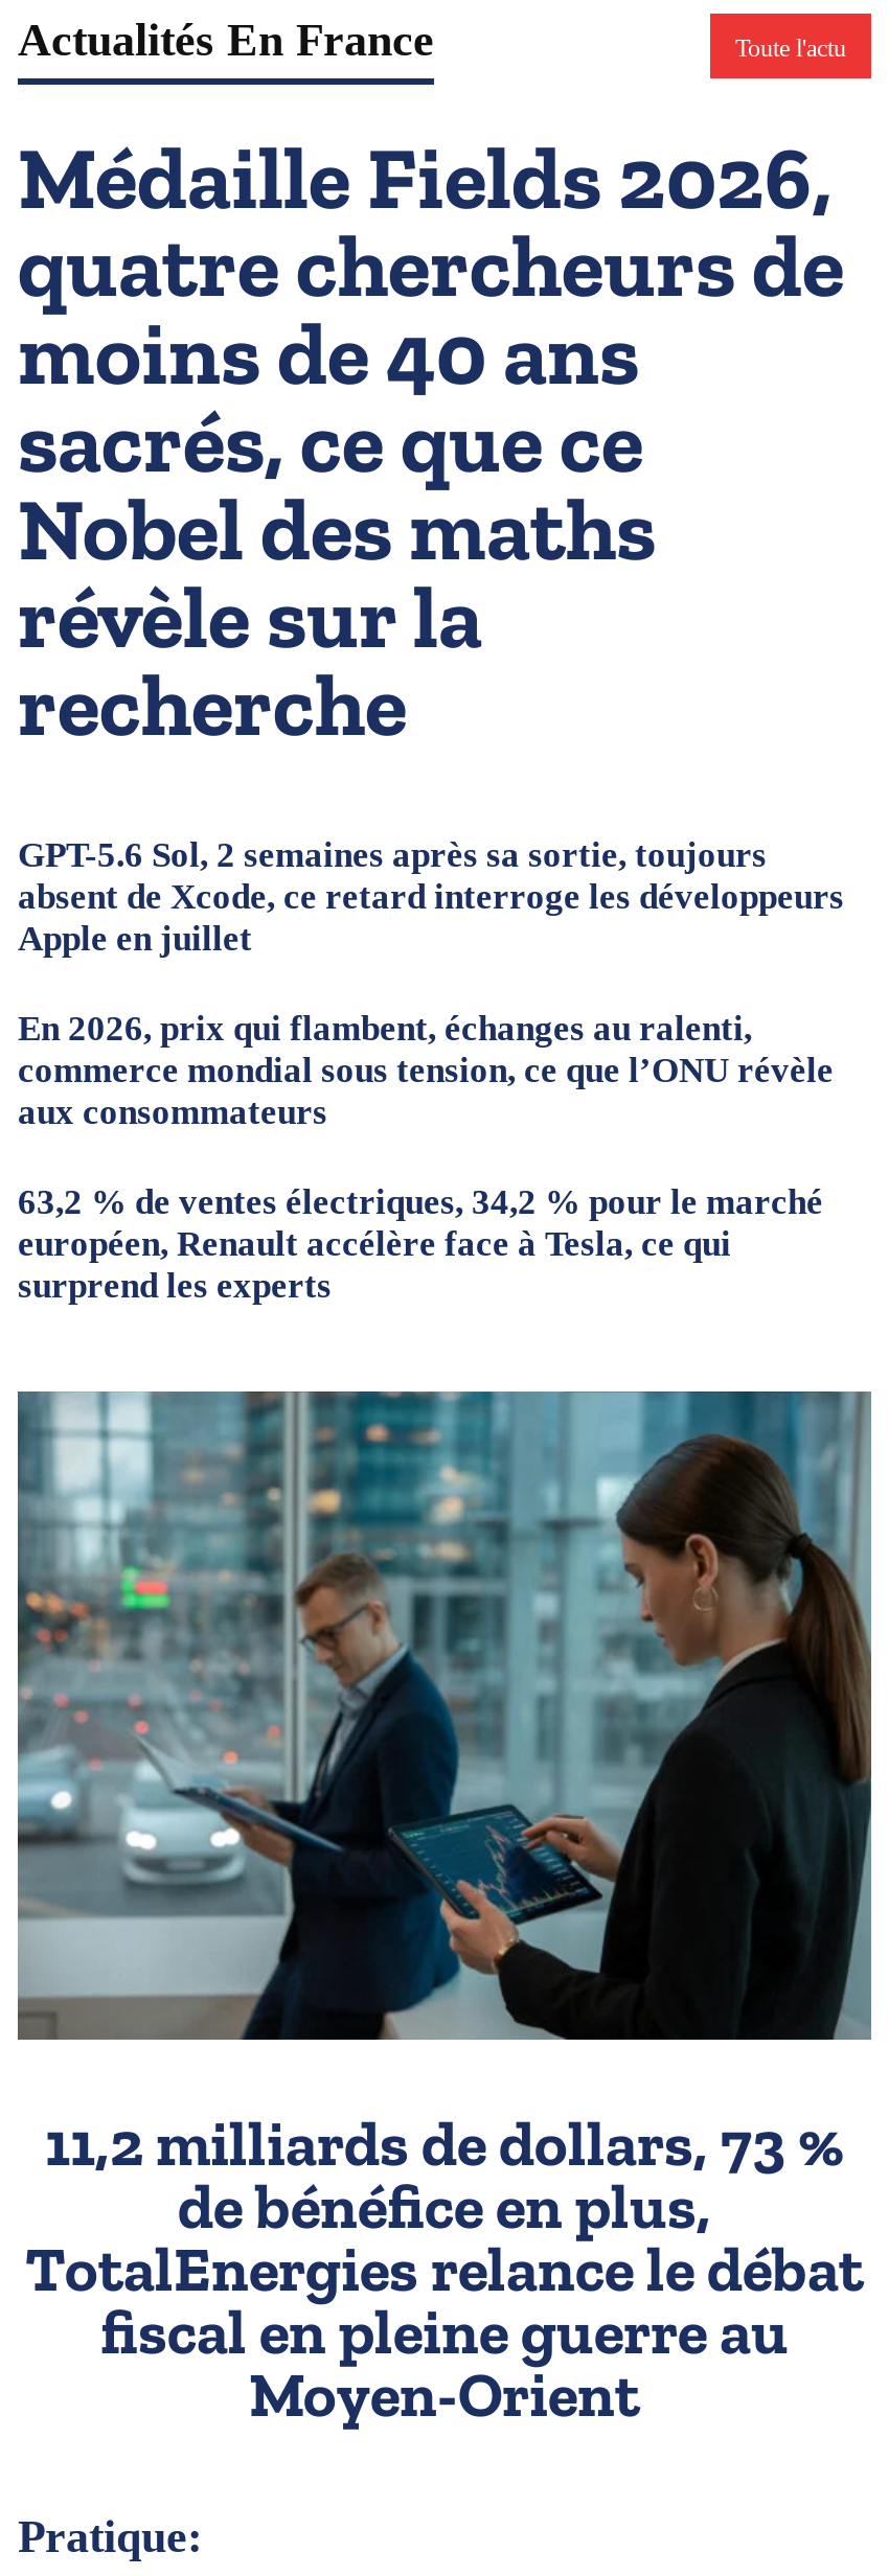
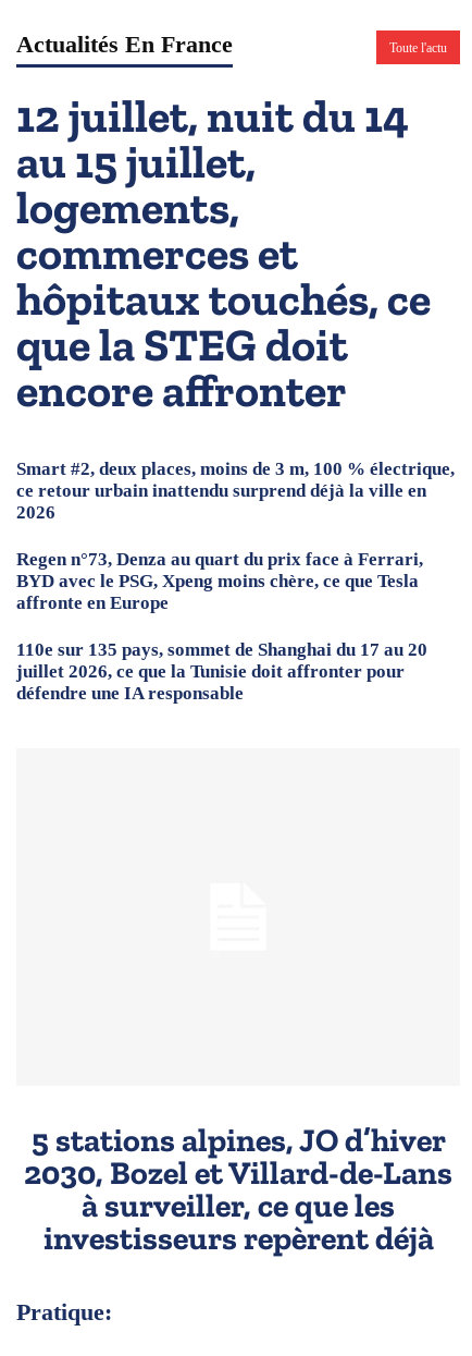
[18,124,844,758] Médaille Fields 2026, | quatre chercheurs de | moins de 40 ans | sacrés, ce que ce | Nobel des maths | révèle sur la | recherche -> [16,88,431,418] 12 juillet, nuit du 14 | au 15 juillet, | logements, | commerces et | hôpitaux touchés, ce | que la STEG doit | encore affronter
[18,835,844,959] GPT-5.6 Sol, 2 semaines après sa sortie, toujours | absent de Xcode, ce retard interroge les développeurs | Apple en juillet -> [16,459,455,523] Smart #2, deux places, moins de 3 m, 100 % électrique, | ce retour urbain inattendu surprend déjà la ville en | 2026
[18,1009,834,1132] En 2026, prix qui flambent, échanges au ralenti, | commerce mondial sous tension, ce que l’ONU révèle | aux consommateurs -> [16,549,423,613] Regen n°73, Denza au quart du prix face à Ferrari, | BYD avec le PSG, Xpeng moins chère, ce que Tesla | affronte en Europe
[18,1182,823,1306] 63,2 % de ventes électriques, 34,2 % pour le marché | européen, Renault accélère face à Tesla, ce qui | surprend les experts -> [16,639,427,704] 110e sur 135 pays, sommet de Shanghai du 17 au 20 | juillet 2026, ce que la Tunisie doit affronter pour | défendre une IA responsable
[16,1389,873,2042] [image] -> none
[25,2107,864,2433] 11,2 milliards de dollars, 73 % | de bénéfice en plus, | TotalEnergies relance le débat | fiscal en pleine guerre au | Moyen-Orient -> [24,1121,452,1258] 5 stations alpines, JO d’hiver | 2030, Bozel et Villard-de-Lans | à surveiller, ce que les | investisseurs repèrent déjà

